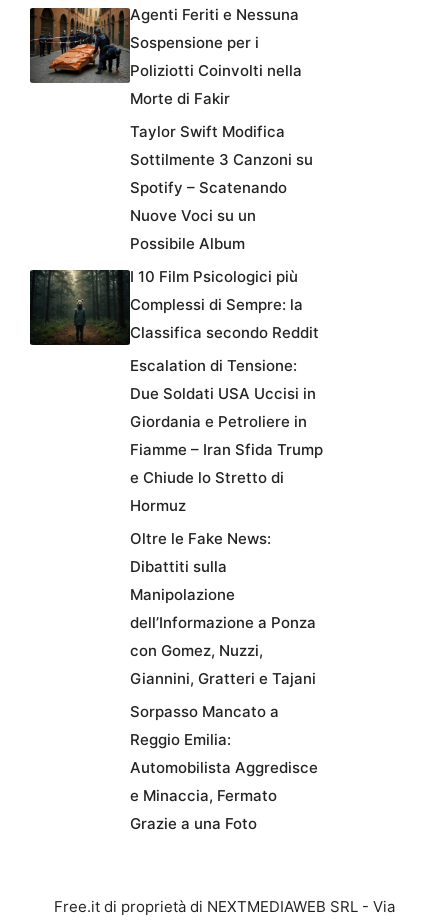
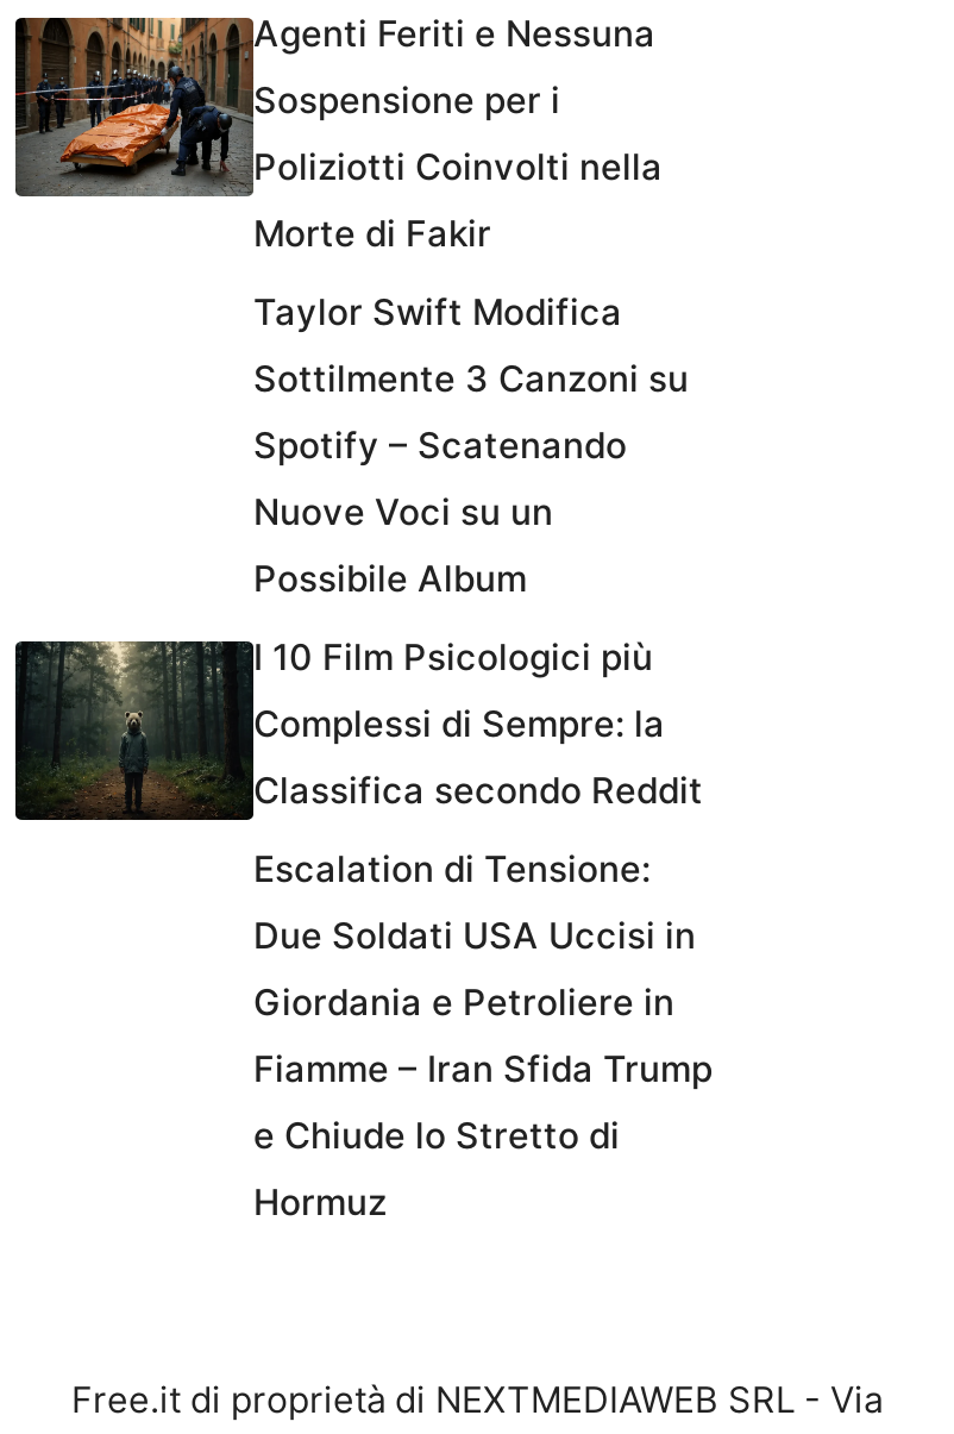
[130,529,318,833] Oltre le Fake News: | Dibattiti sulla | Manipolazione | dell’Informazione a Ponza | con Gomez, Nuzzi, | Giannini, Gratteri e Tajani | Sorpasso Mancato a | Reggio Emilia: | Automobilista Aggredisce | e Minaccia, Fermato | Grazie a una Foto -> none

